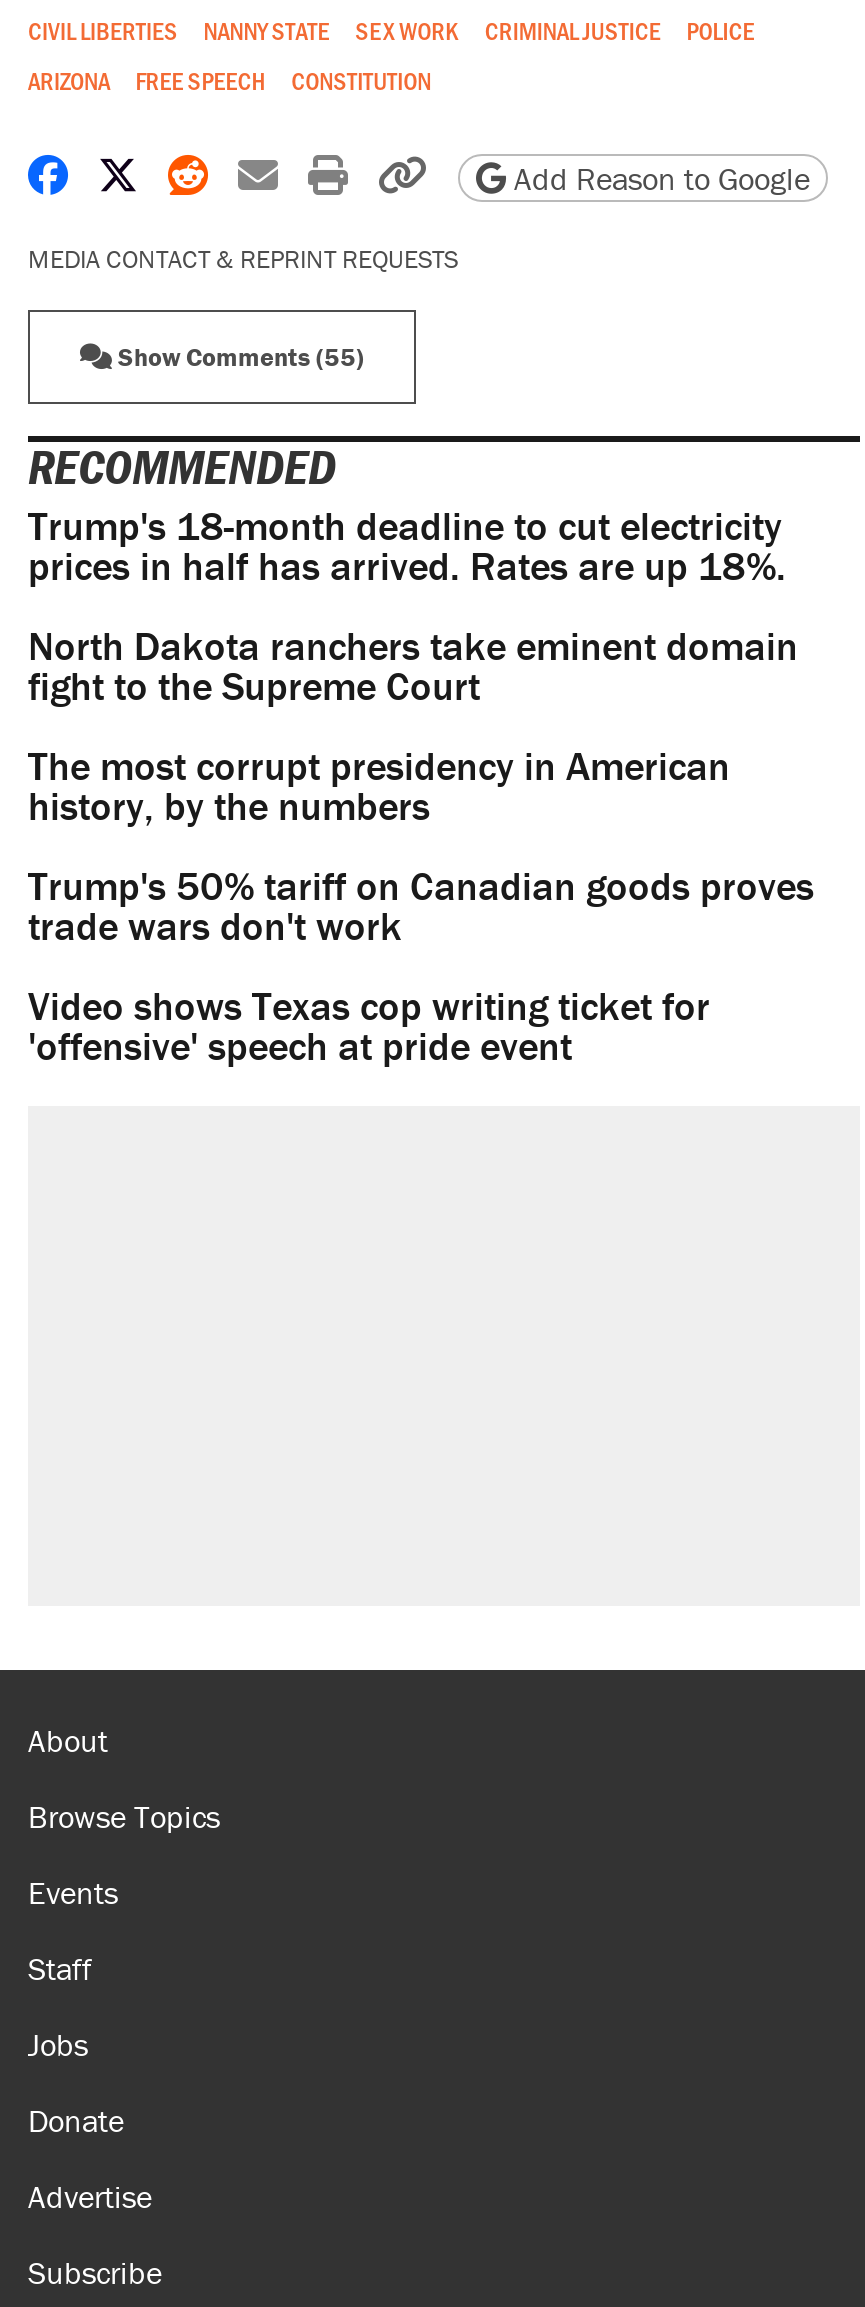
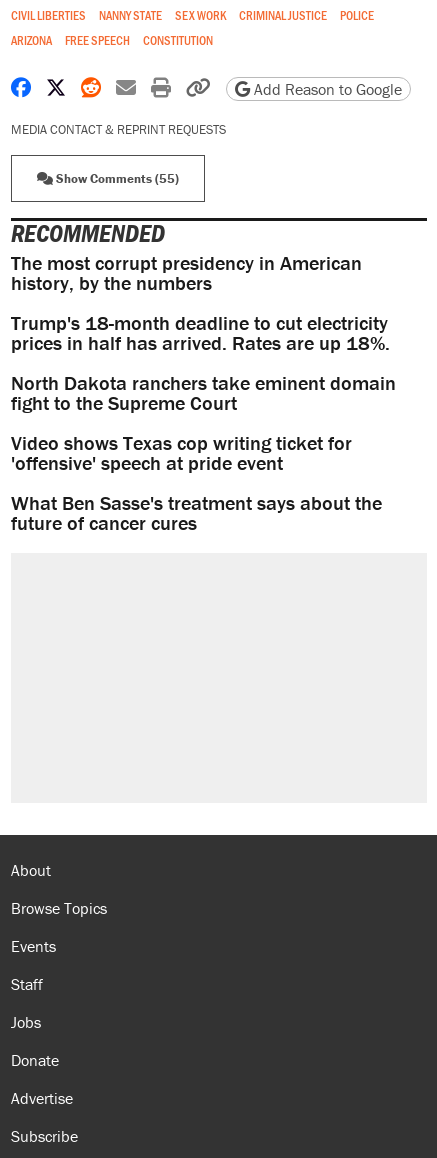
moved [28,500,798,710] -> [11,310,396,415]: Trump's 18-month deadline to cut electricity | prices in half has arrived. Rates are up 18%. | North Dakota ranchers take eminent domain | fight to the Supreme Court
moved [28,740,730,830] -> [11,250,362,295]: The most corrupt presidency in American | history, by the numbers
[28,860,814,950] Trump's 50% tariff on Canadian goods proves | trade wars don't work -> none
moved [28,980,710,1070] -> [11,430,352,475]: Video shows Texas cop writing ticket for | 'offensive' speech at pride event
none -> [11,490,382,535] What Ben Sasse's treatment says about the | future of cancer cures

